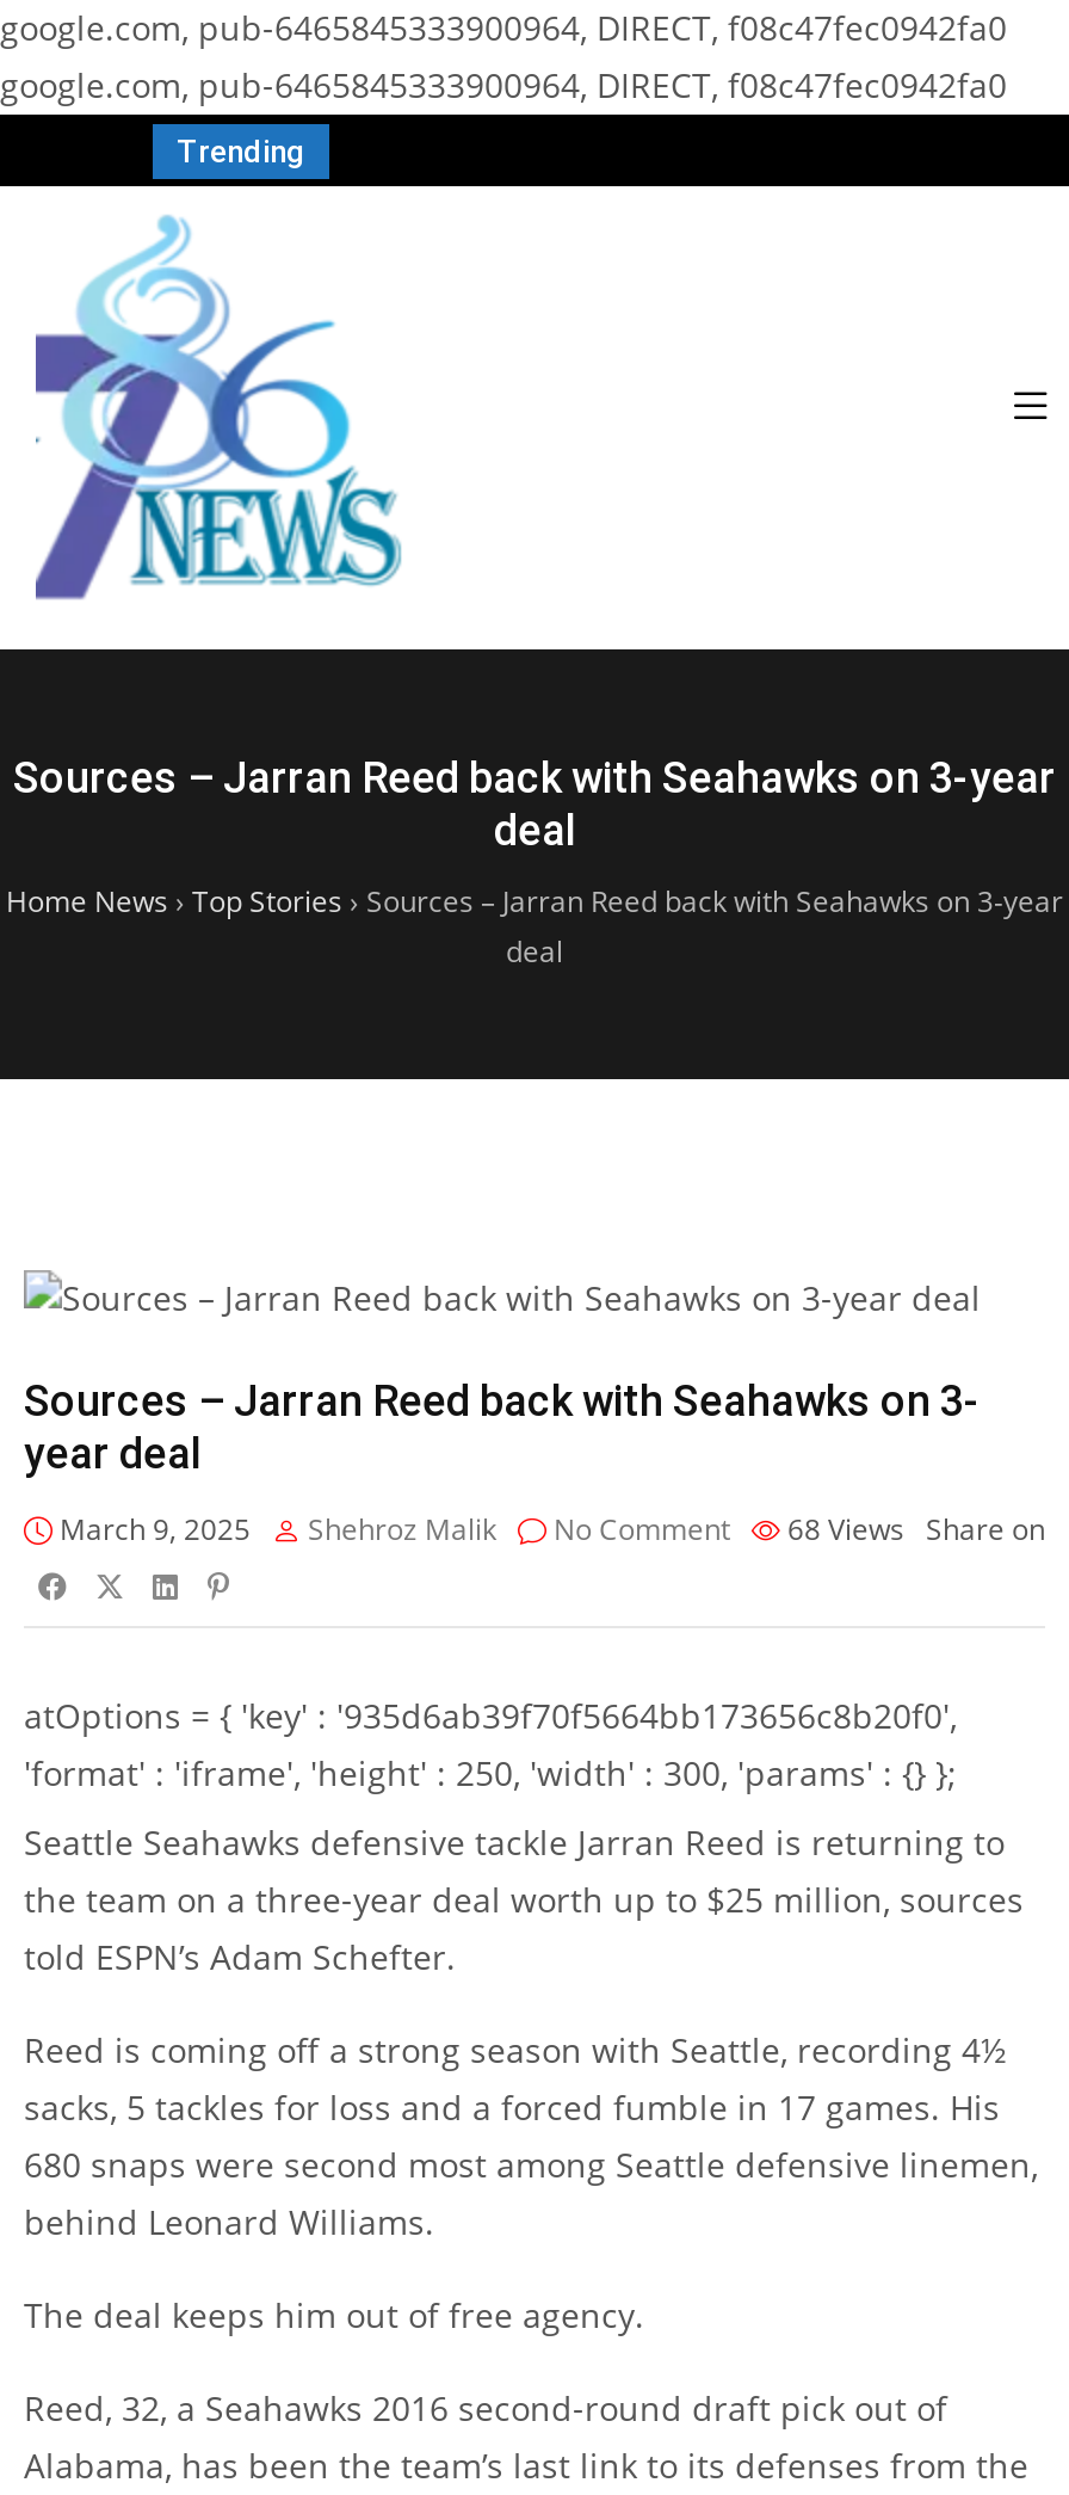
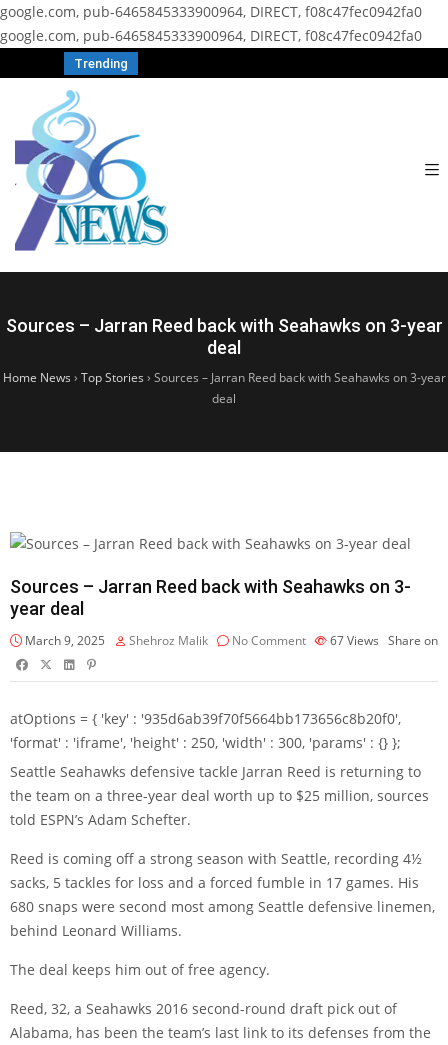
[780,1509,1045,1550] 68 Views Share on -> [327,632,438,649] 67 Views Share on

